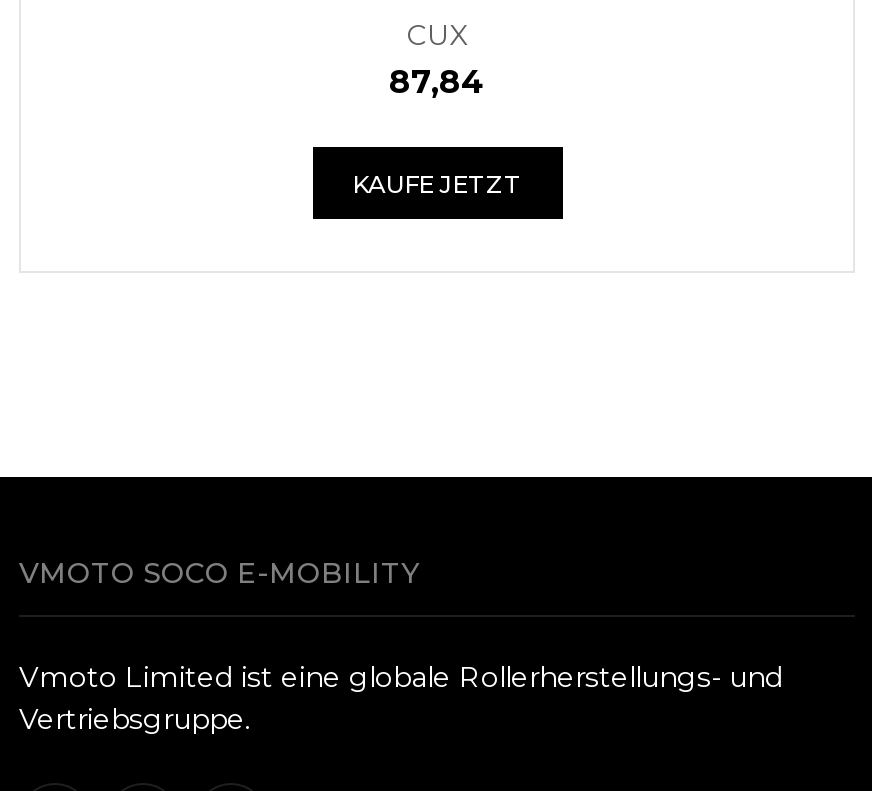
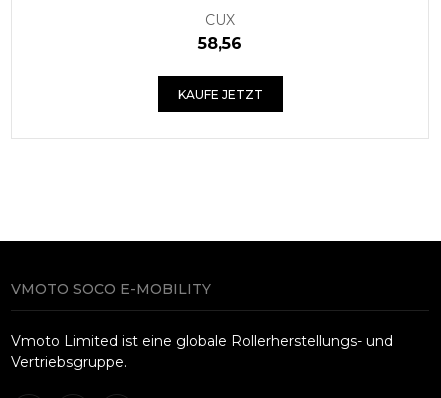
[389,63,485,101] 87,84 -> [198,34,242,53] 58,56

